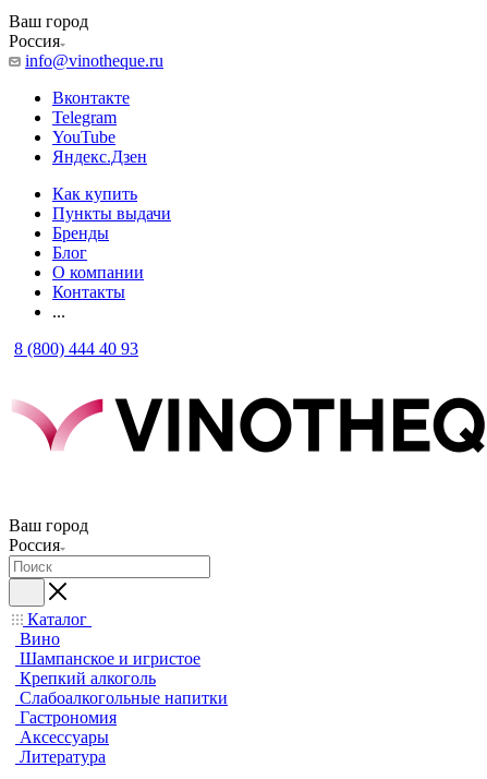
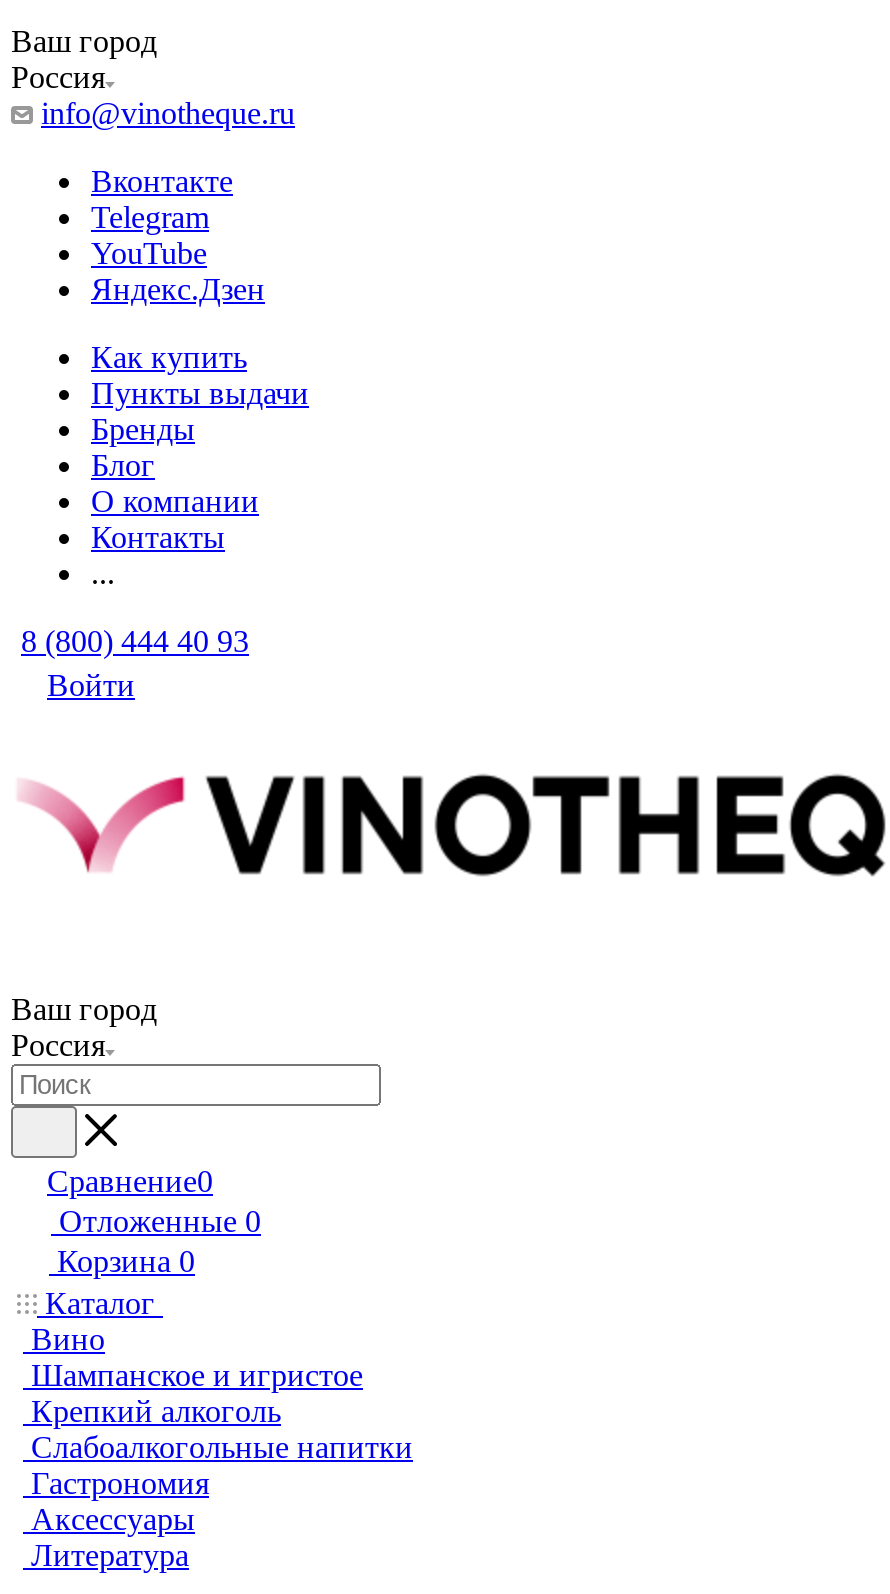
none -> [47,668,135,702] Войти
none -> [47,1164,261,1278] Сравнение0 | Отложенные 0 | Корзина 0

